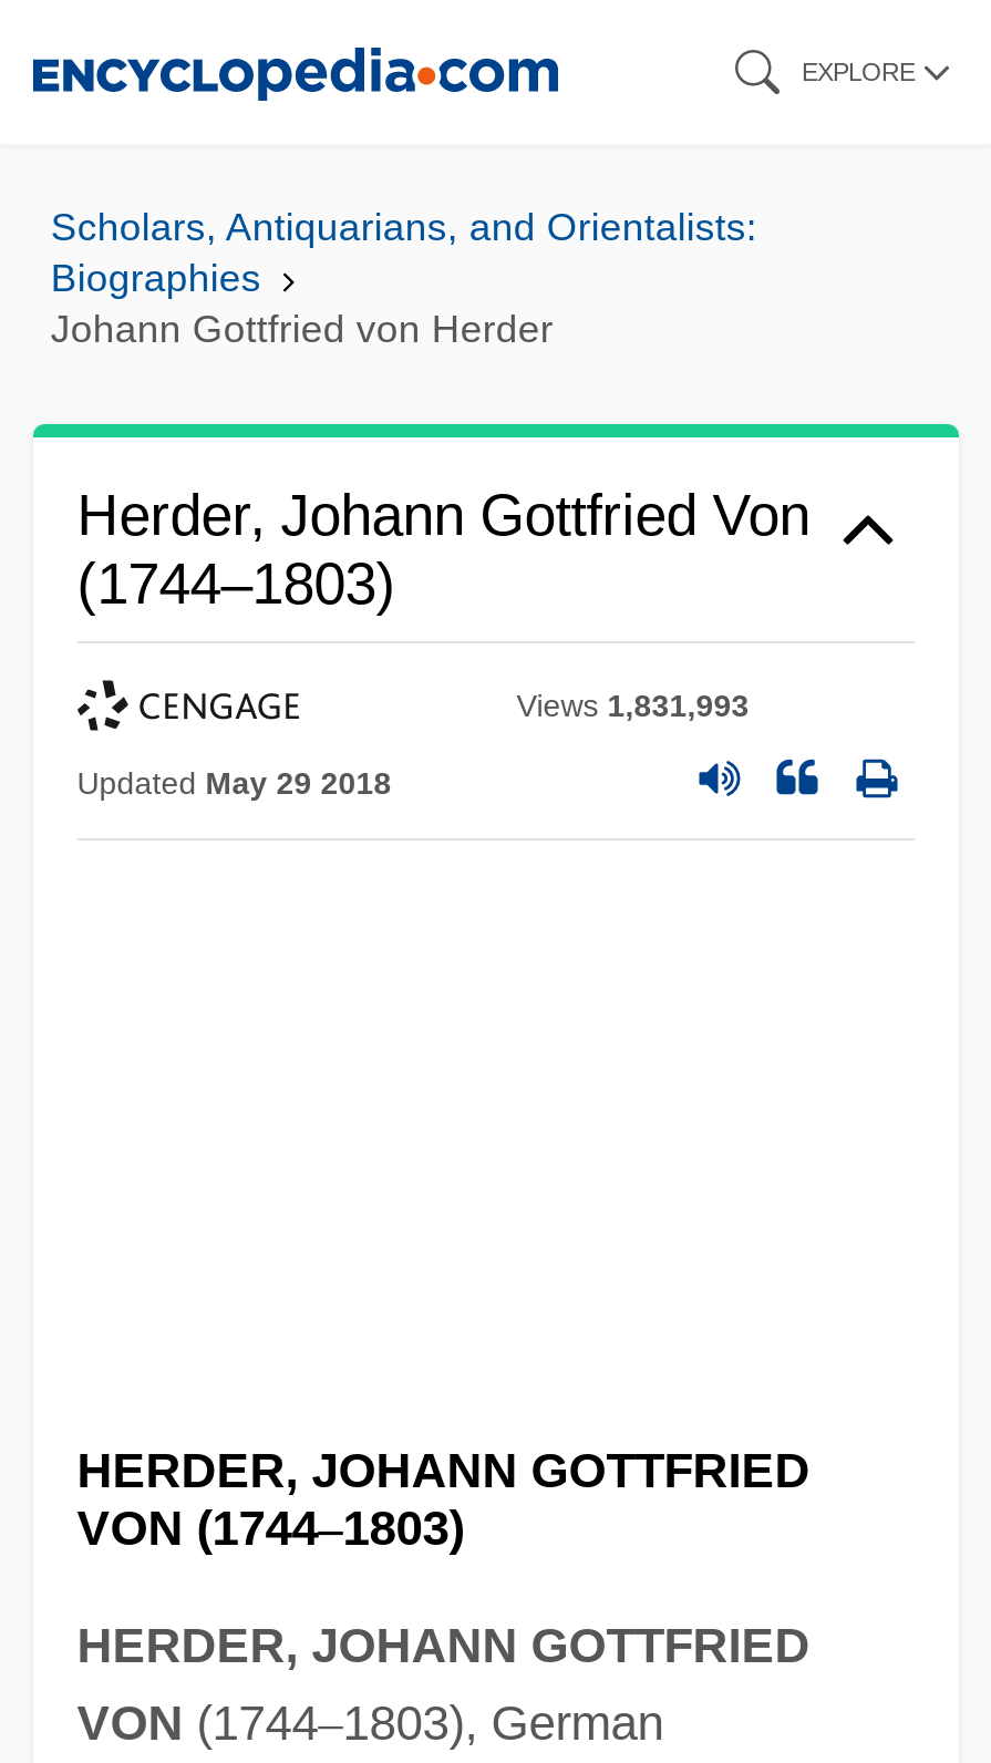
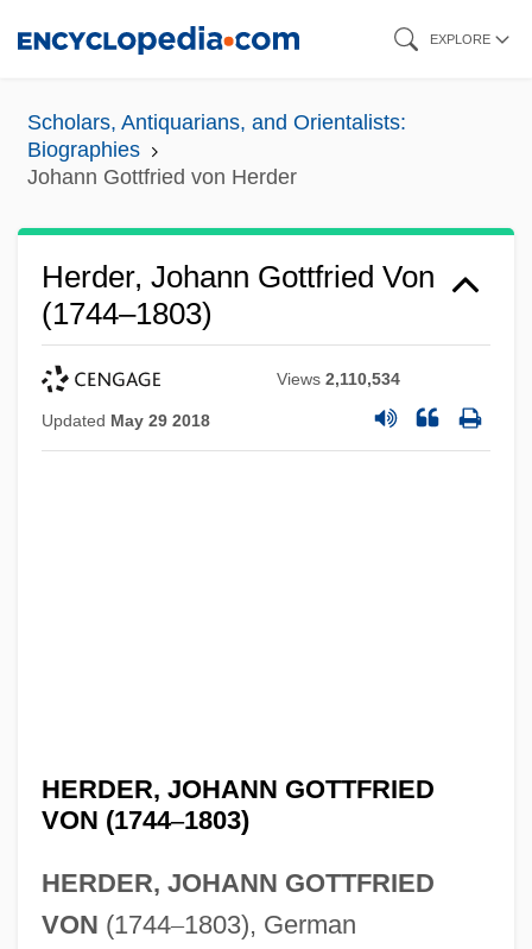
[516,688,749,723] Views 1,831,993 -> [277,369,400,388] Views 2,110,534

